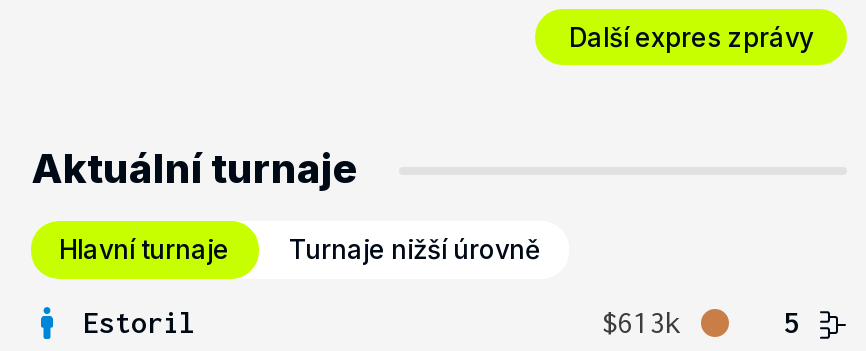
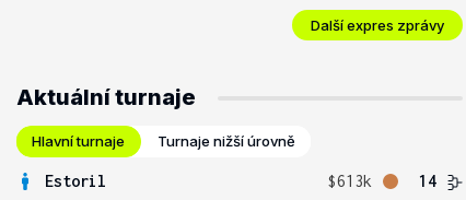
[783,305,799,339] 5 -> [419,172,436,190] 14

